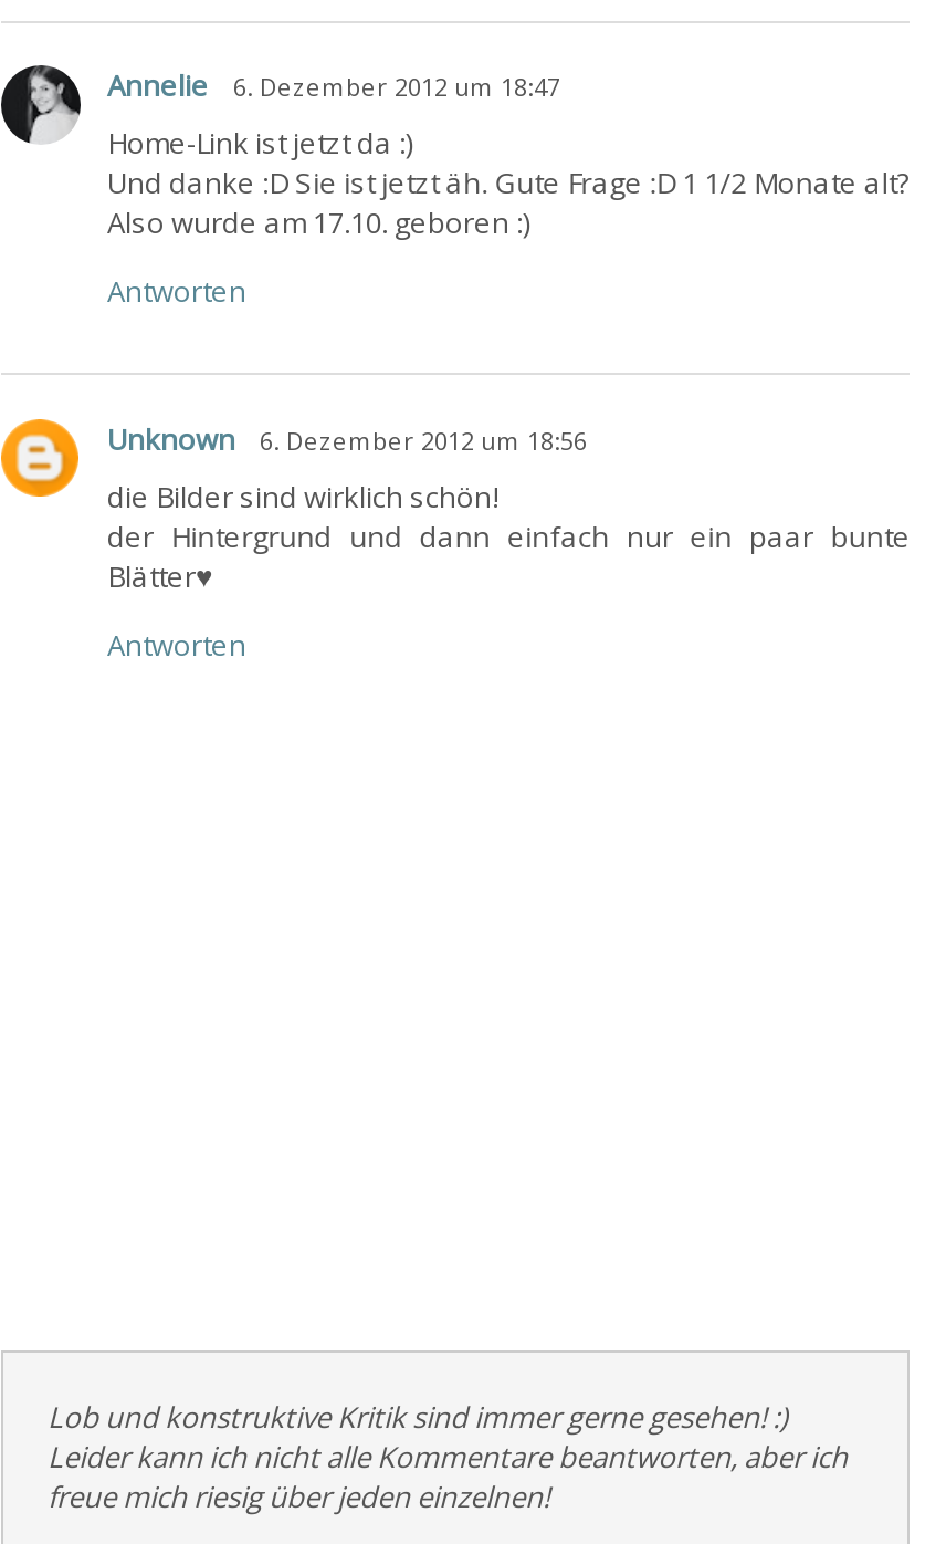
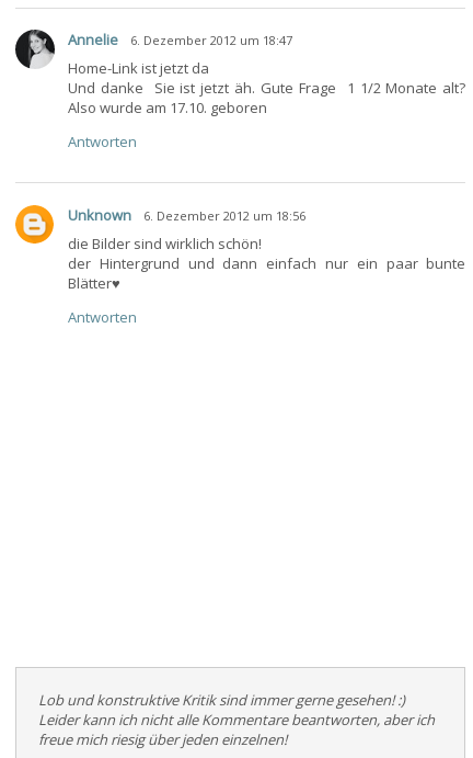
[107,123,910,243] Home-Link ist jetzt da :) | Und danke :D Sie ist jetzt äh. Gute Frage :D 1 1/2 Monate alt? | Also wurde am 17.10. geboren :) -> [68,58,466,118] Home-Link ist jetzt da | Und danke Sie ist jetzt äh. Gute Frage 1 1/2 Monate alt? | Also wurde am 17.10. geboren

